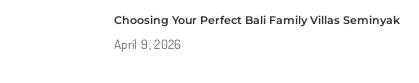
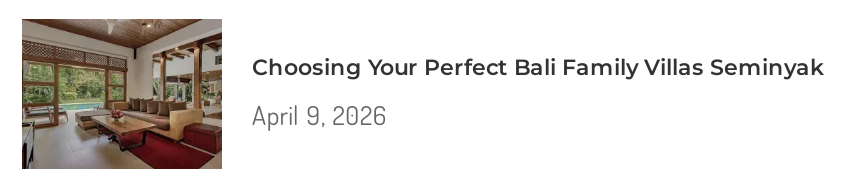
none -> [20,17,224,171] [image]

